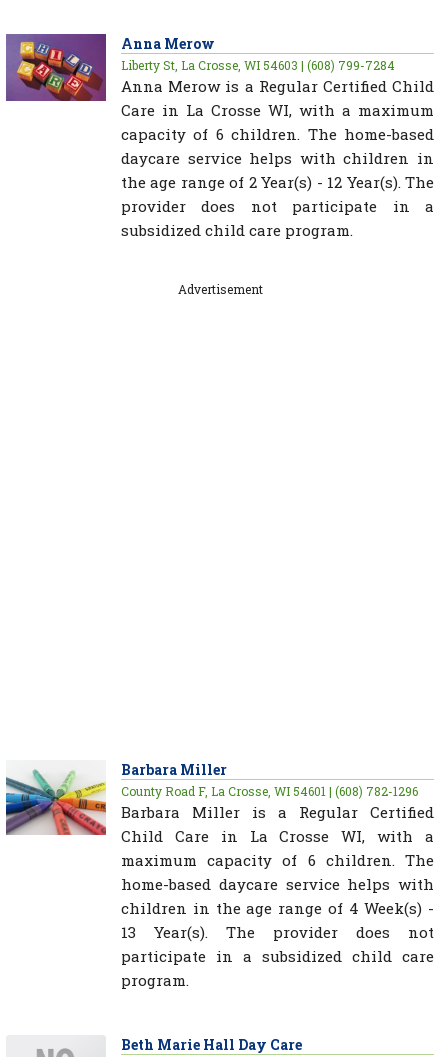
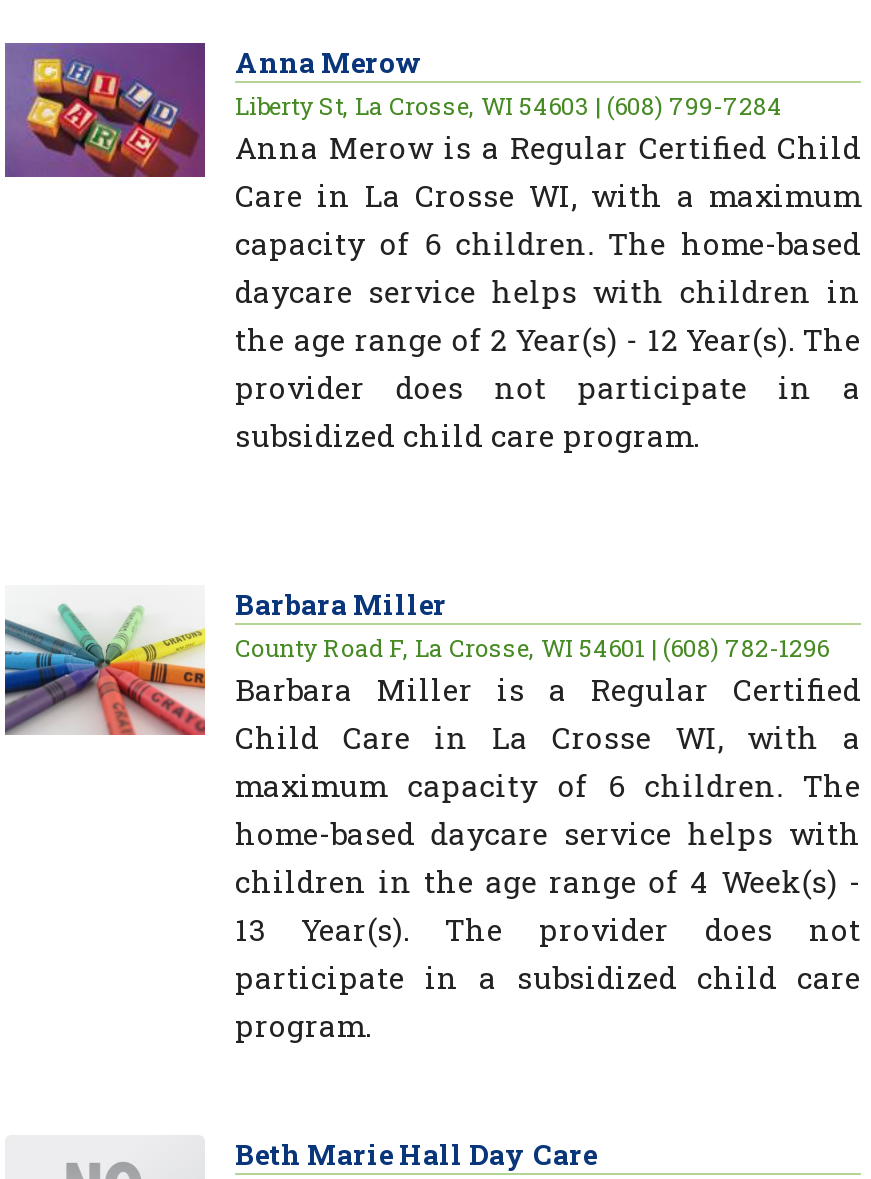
[177,281,262,297] Advertisement -> none

